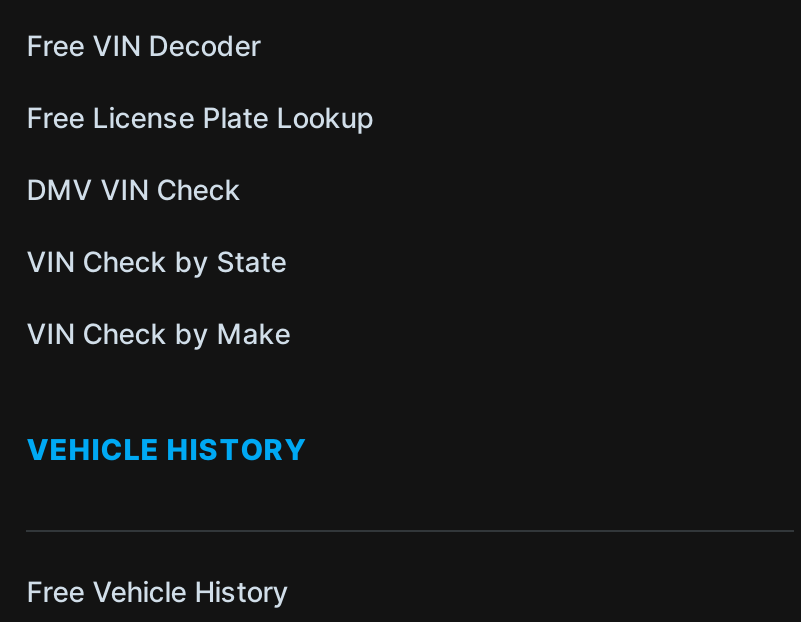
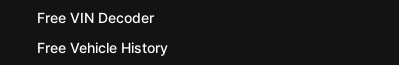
[26,100,374,466] Free License Plate Lookup | DMV VIN Check | VIN Check by State | VIN Check by Make | VEHICLE HISTORY -> none

